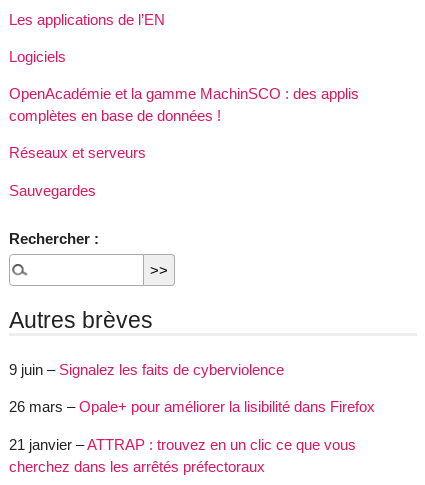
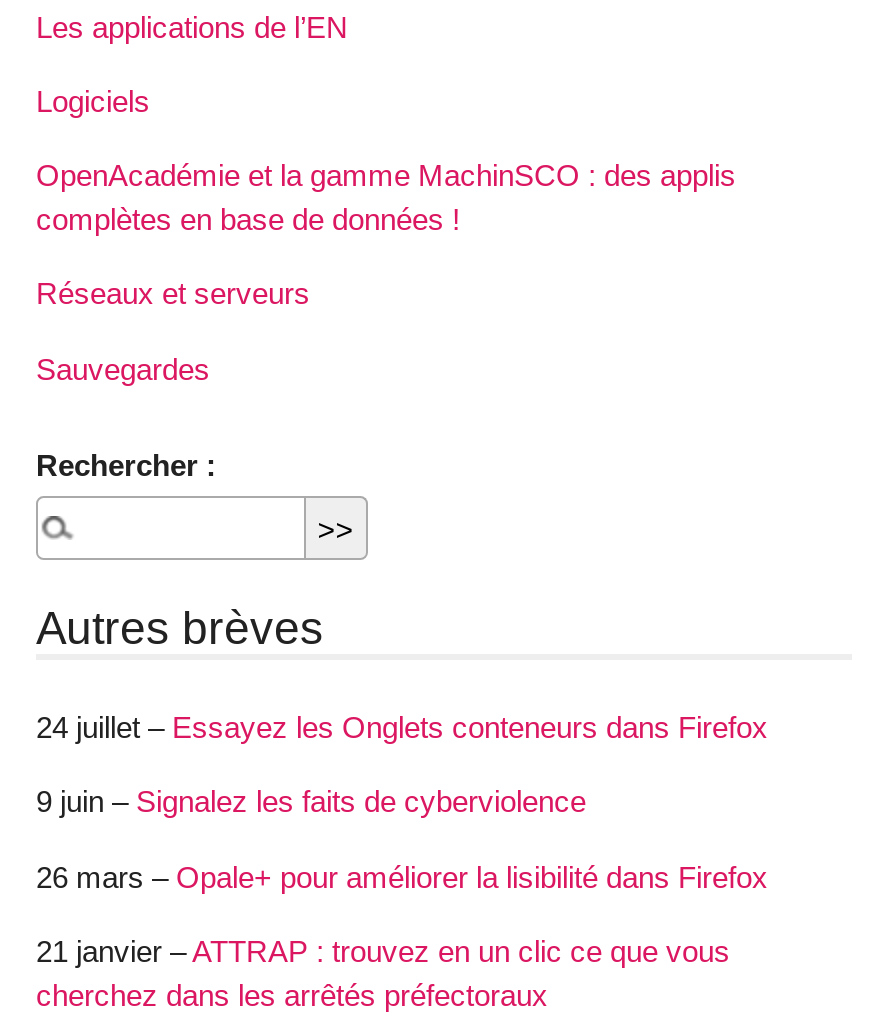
none -> [36,711,768,745] 24 juillet – Essayez les Onglets conteneurs dans Firefox

